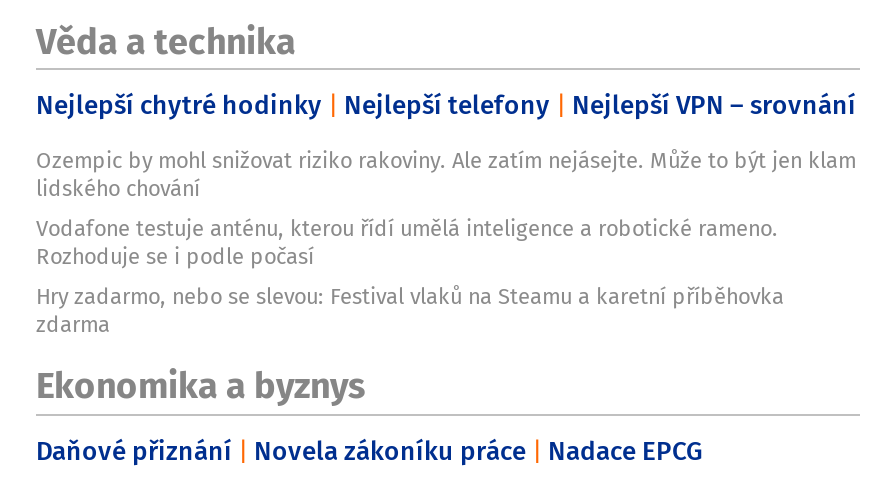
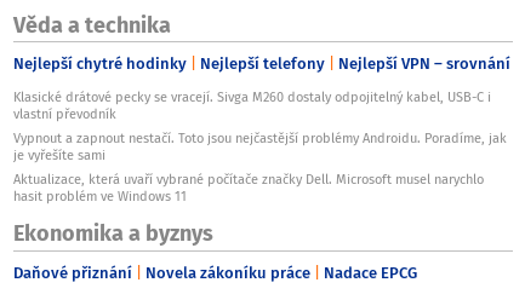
[36,145,856,341] Ozempic by mohl snižovat riziko rakoviny. Ale zatím nejásejte. Může to být jen klam | lidského chování | Vodafone testuje anténu, kterou řídí umělá inteligence a robotické rameno. | Rozhoduje se i podle počasí | Hry zadarmo, nebo se slevou: Festival vlaků na Steamu a karetní příběhovka | zdarma -> [13,88,507,206] Klasické drátové pecky se vracejí. Sivga M260 dostaly odpojitelný kabel, USB-C i | vlastní převodník | Vypnout a zapnout nestačí. Toto jsou nejčastější problémy Androidu. Poradíme, jak | je vyřešíte sami | Aktualizace, která uvaří vybrané počítače značky Dell. Microsoft musel narychlo | hasit problém ve Windows 11

